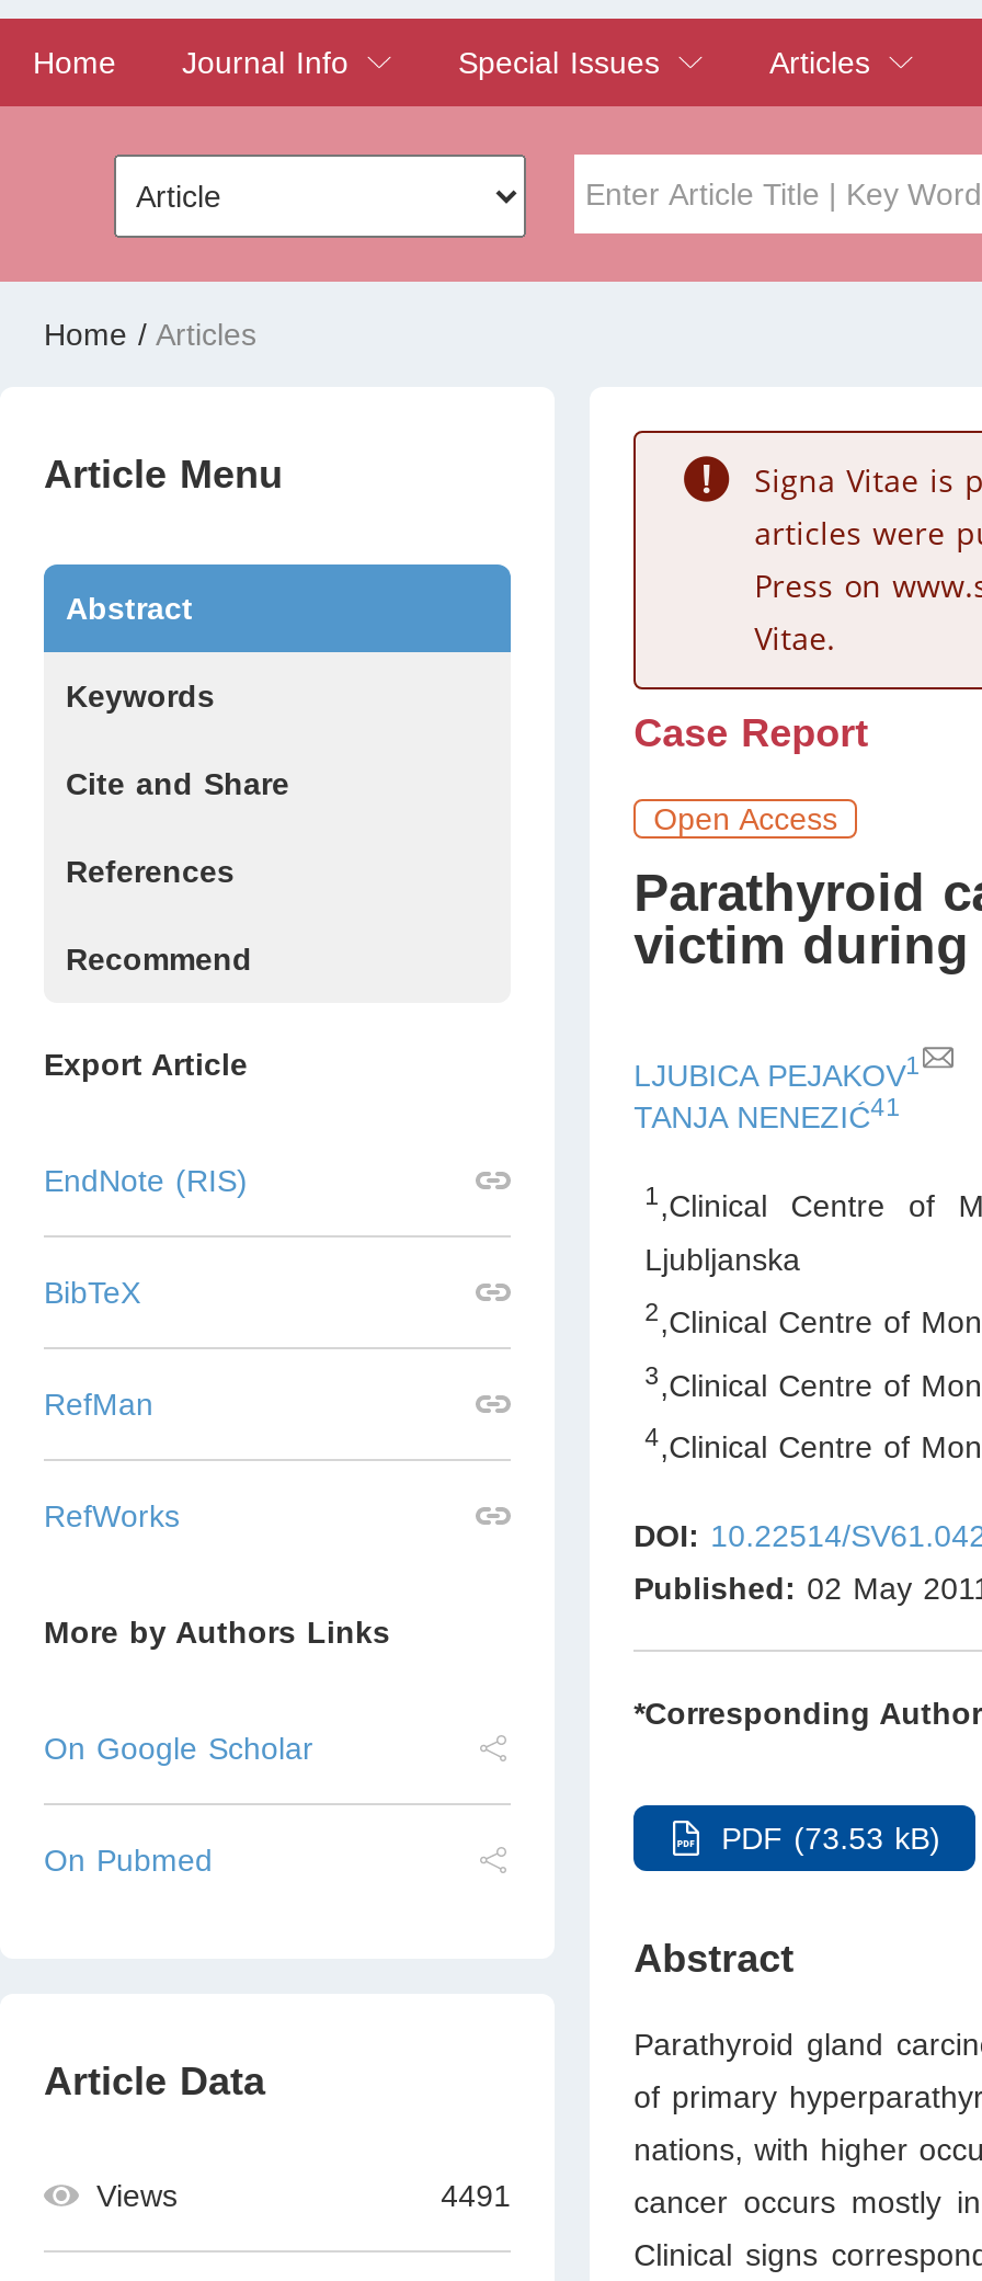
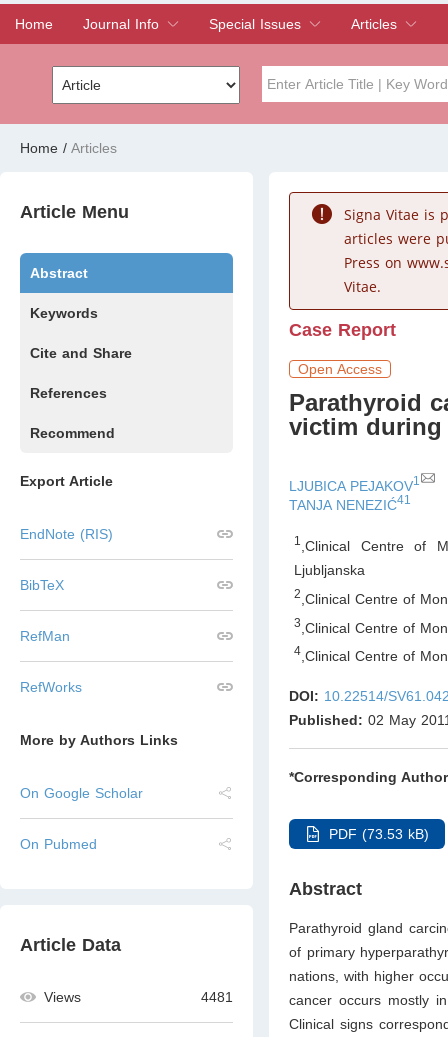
[441,2178,511,2213] 4491 -> [201,989,233,1005] 4481

